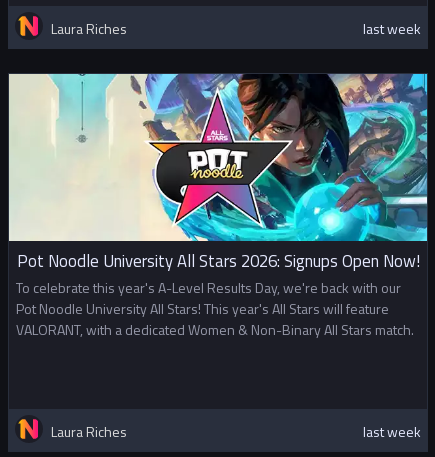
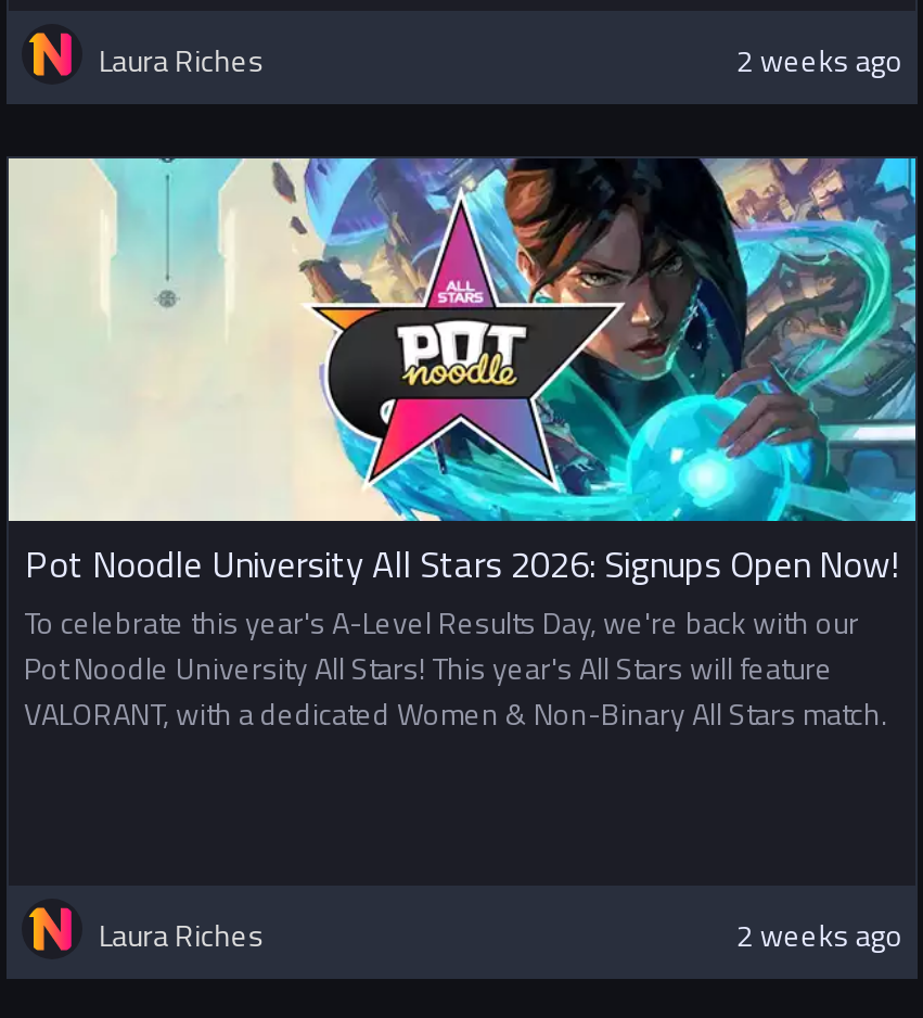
[363,17,421,38] last week -> [736,36,903,81] 2 weeks ago
[363,421,421,442] last week -> [736,911,903,956] 2 weeks ago

